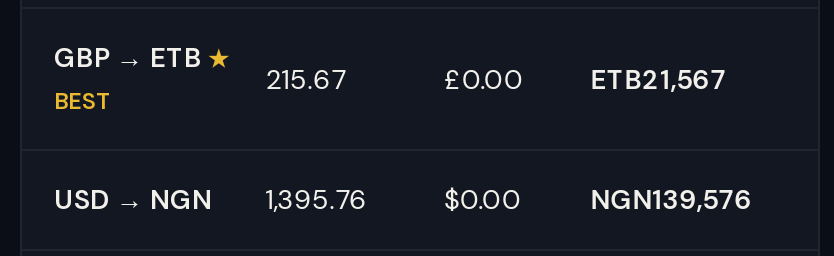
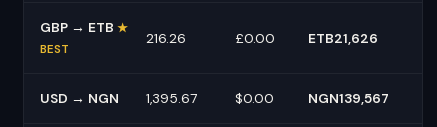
[265,62,345,96] 215.67 -> [146,29,186,46] 216.26
[444,62,727,96] £0.00 ETB21,567 -> [235,29,378,46] £0.00 ETB21,626
[265,183,367,217] 1,395.76 -> [146,90,197,107] 1,395.67
[591,183,753,217] NGN139,576 -> [308,90,389,107] NGN139,567

